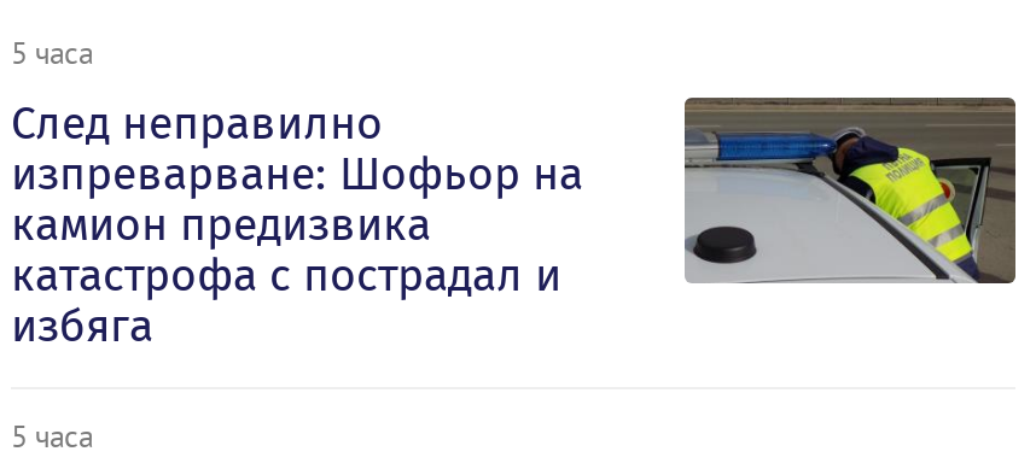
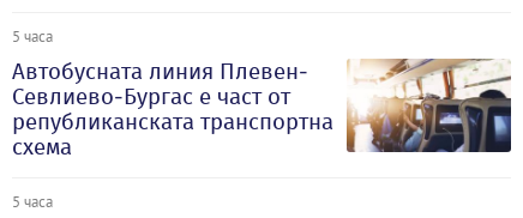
[11,96,583,354] След неправилно | изпреварване: Шофьор на | камион предизвика | катастрофа с пострадал и | избяга -> [12,58,333,161] Автобусната линия Плевен- | Севлиево-Бургас е част от | републиканската транспортна | схема
[682,95,1018,286] [image] -> [347,57,511,153] [image]

